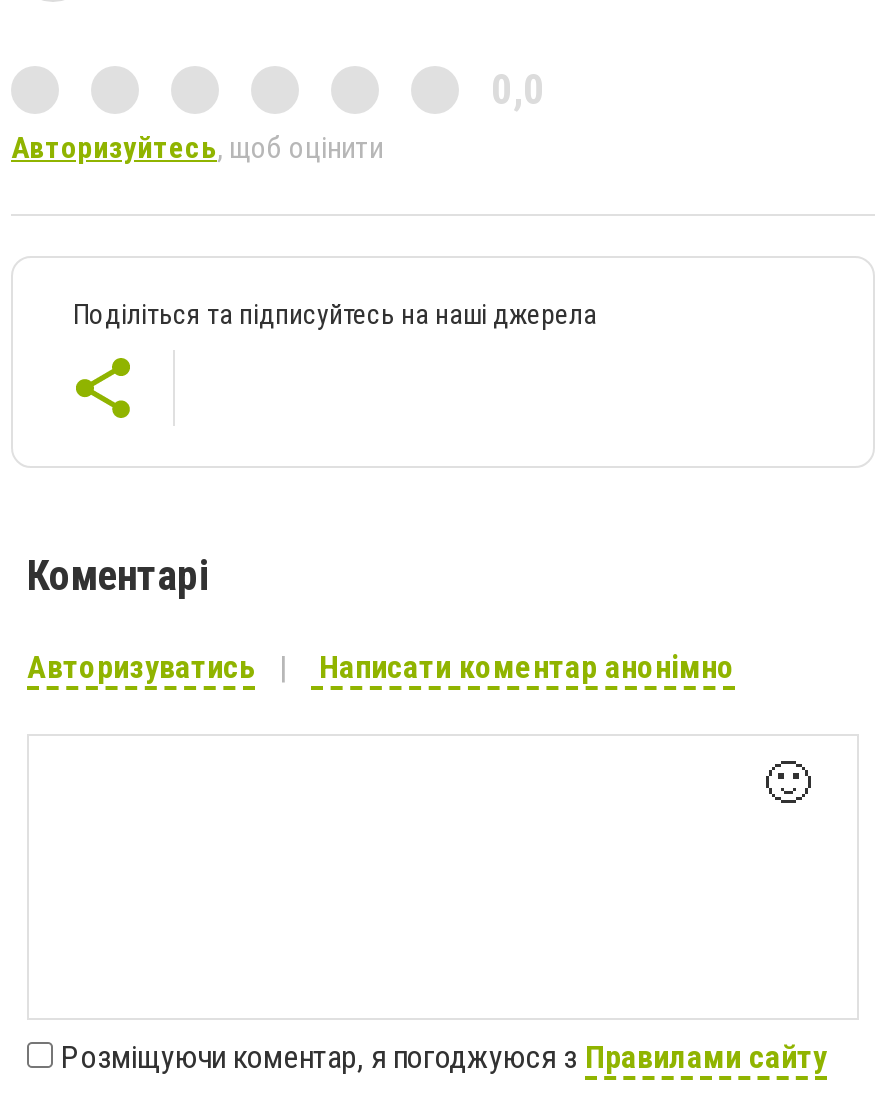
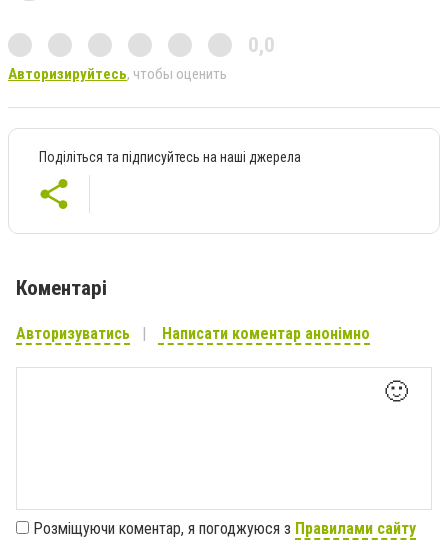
[11,130,383,166] Авторизуйтесь, щоб оцінити -> [8,65,227,83] Авторизируйтесь, чтобы оценить

